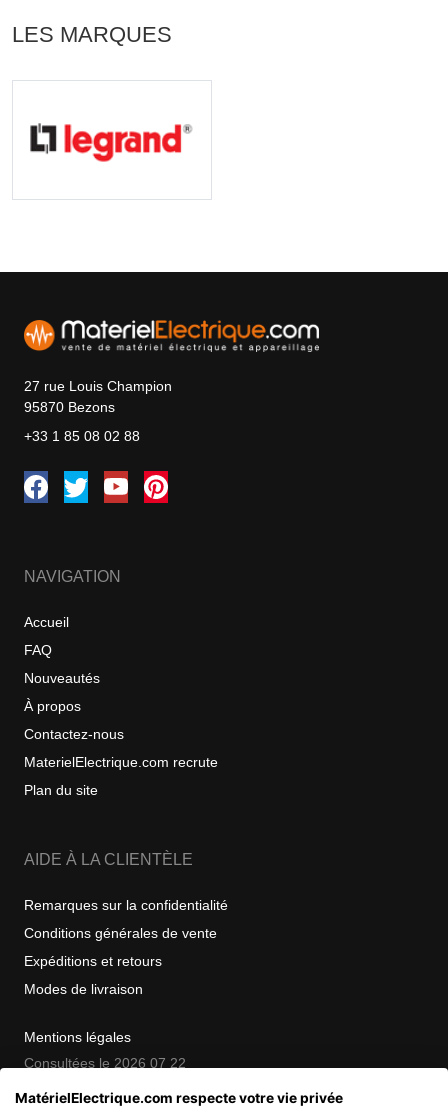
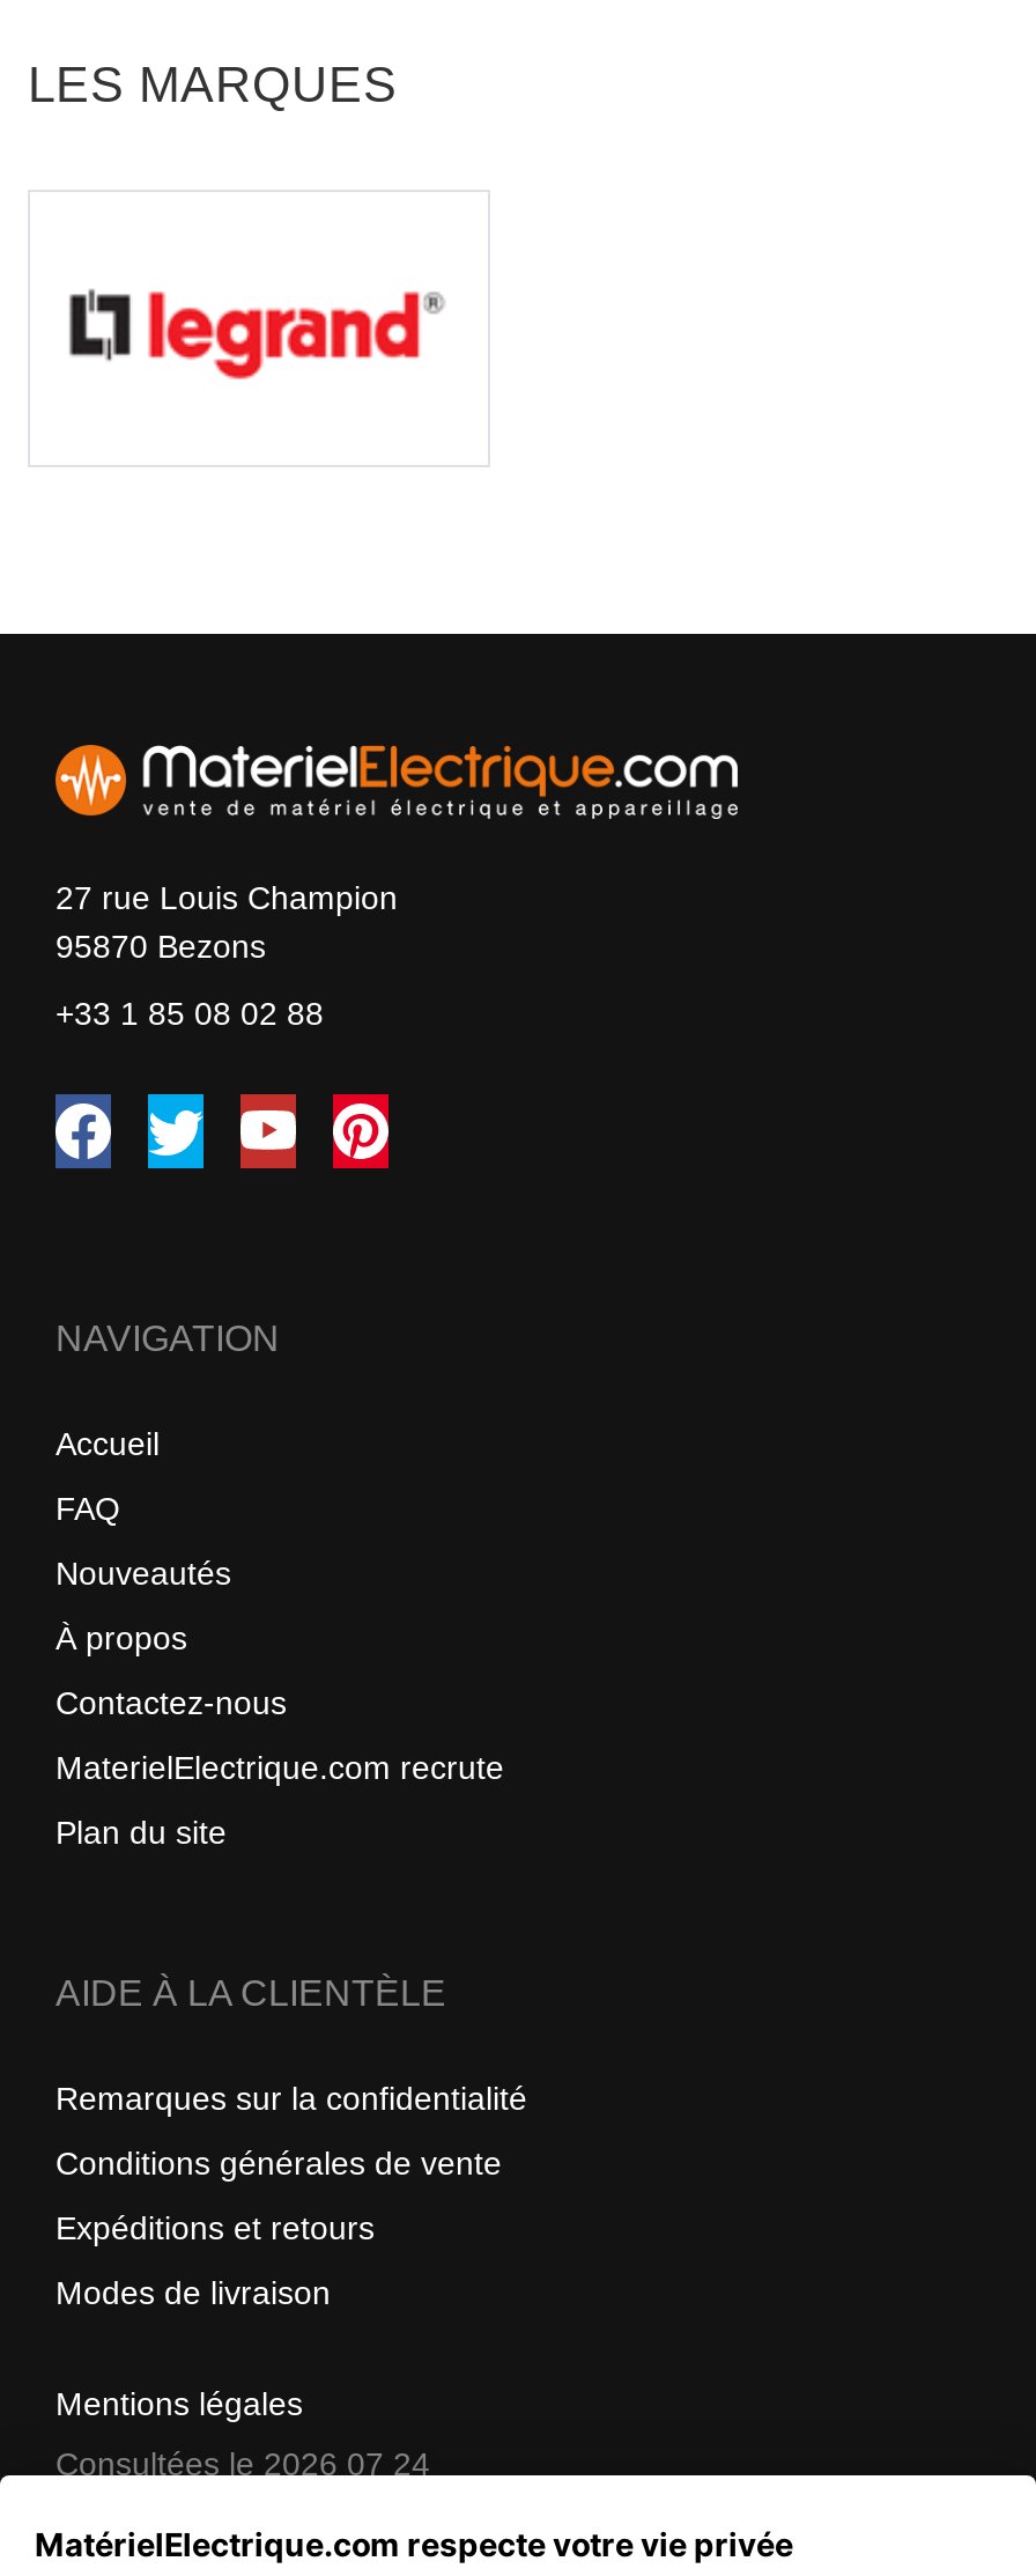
[24,1055,186,1071] Consultées le 2026 07 22 -> [55,2446,430,2483] Consultées le 2026 07 24

